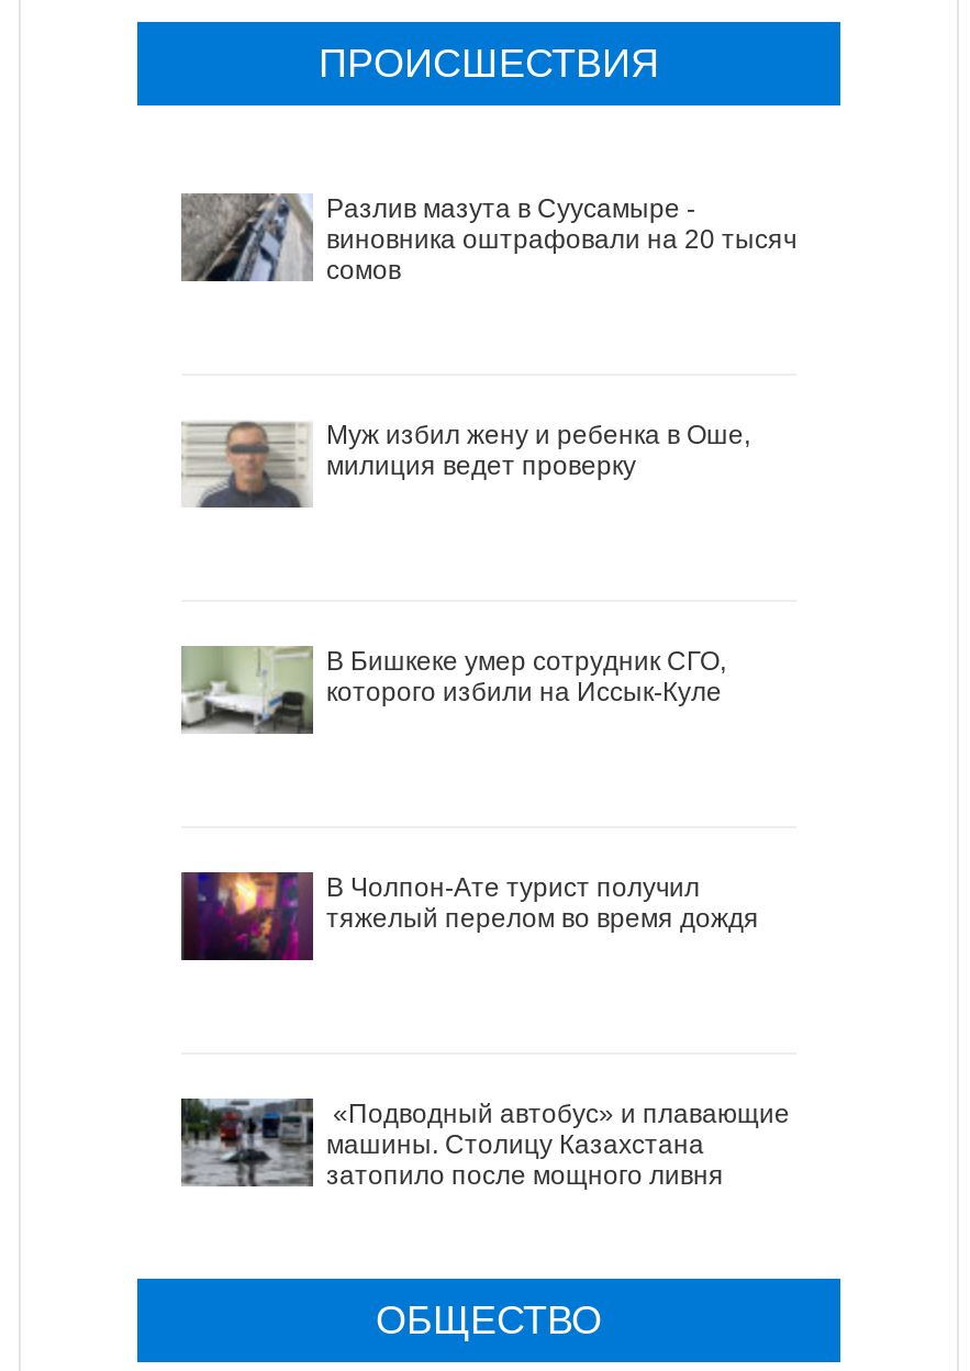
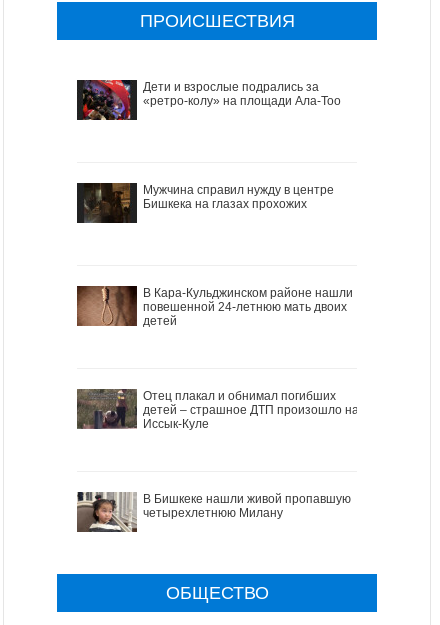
[181,191,796,286] [image] | Разлив мазута в Суусамыре - | виновника оштрафовали на 20 тысяч | сомов -> [77,79,341,121] [image] | Дети и взрослые подрались за | «ретро-колу» на площади Ала-Тоо
[181,420,750,508] [image] | Муж избил жену и ребенка в Оше, | милиция ведет проверку -> [76,182,334,224] [image] | Мужчина справил нужду в центре | Бишкека на глазах прохожих
[181,646,726,734] [image] | В Бишкеке умер сотрудник СГО, | которого избили на Иссык-Куле -> [76,286,353,328] [image] | В Кара-Кульджинском районе нашли | повешенной 24-летнюю мать двоих | детей
[183,870,759,962] [image] | В Чолпон-Ате турист получил | тяжелый перелом во время дождя -> [77,388,359,431] [image] | Отец плакал и обнимал погибших | детей – страшное ДТП произошло на | Иссык-Куле
[181,1099,790,1191] [image] | «Подводный автобус» и плавающие | машины. Столицу Казахстана | затопило после мощного ливня -> [77,492,351,532] [image] | В Бишкеке нашли живой пропавшую | четырехлетнюю Милану

